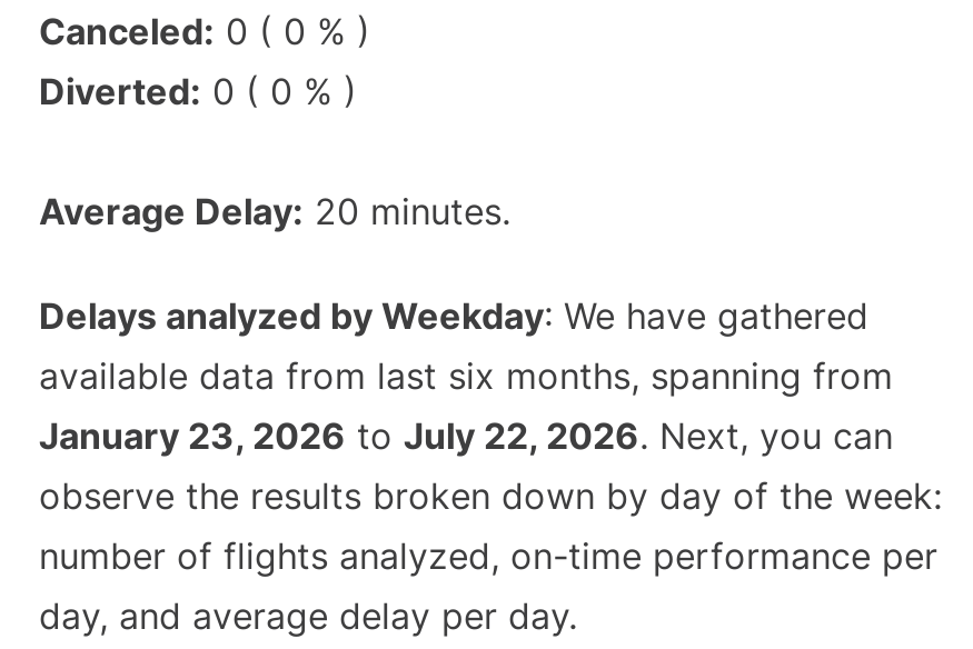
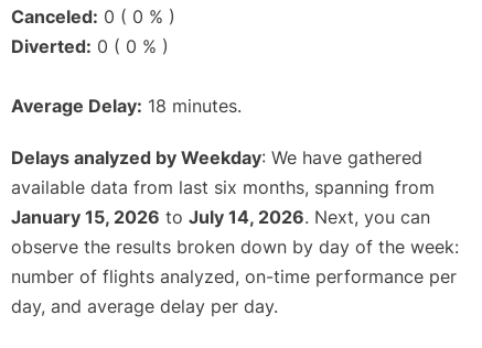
[39,190,510,234] Average Delay: 20 minutes. -> [11,95,242,117] Average Delay: 18 minutes.
[39,415,893,459] January 23, 2026 to July 22, 2026. Next, you can -> [11,206,430,229] January 15, 2026 to July 14, 2026. Next, you can

